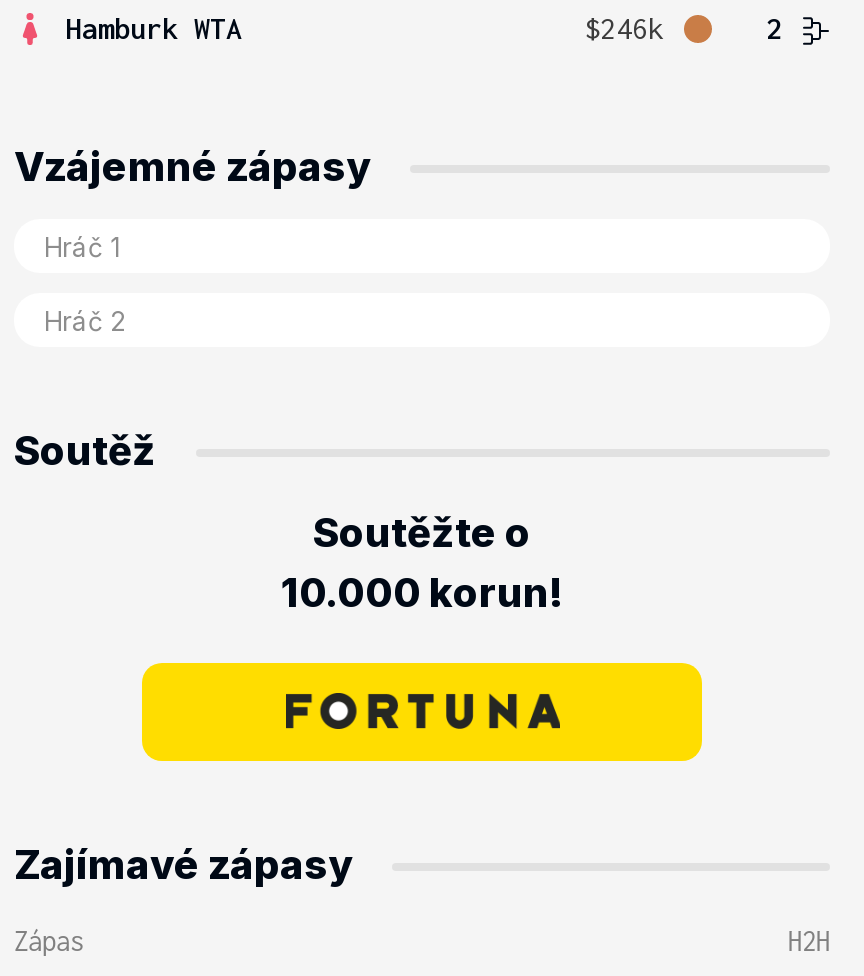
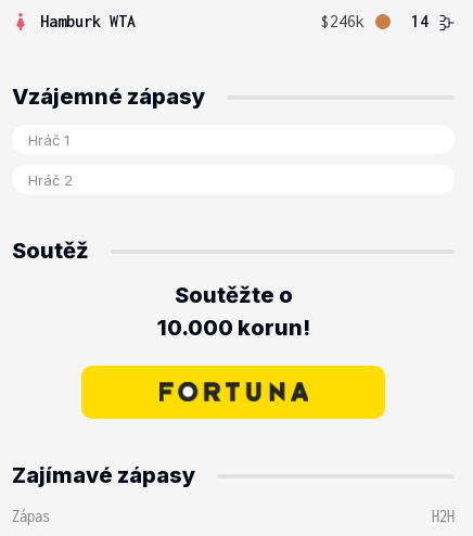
[766,11,782,45] 2 -> [411,12,429,30] 14

